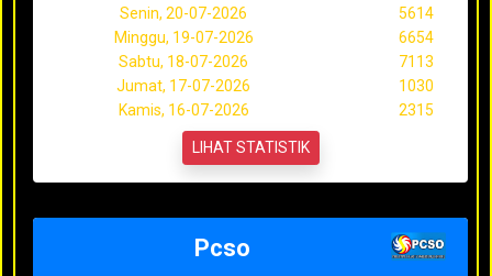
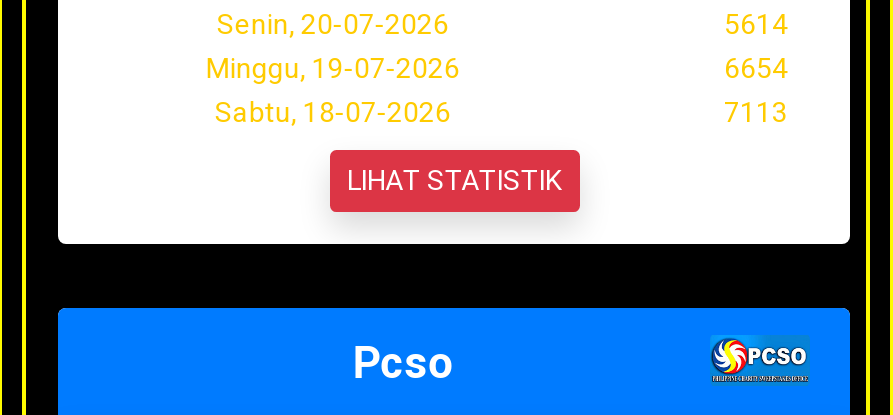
[117,77,434,119] Jumat, 17-07-2026 | 1030 | Kamis, 16-07-2026 | 2315 -> none

